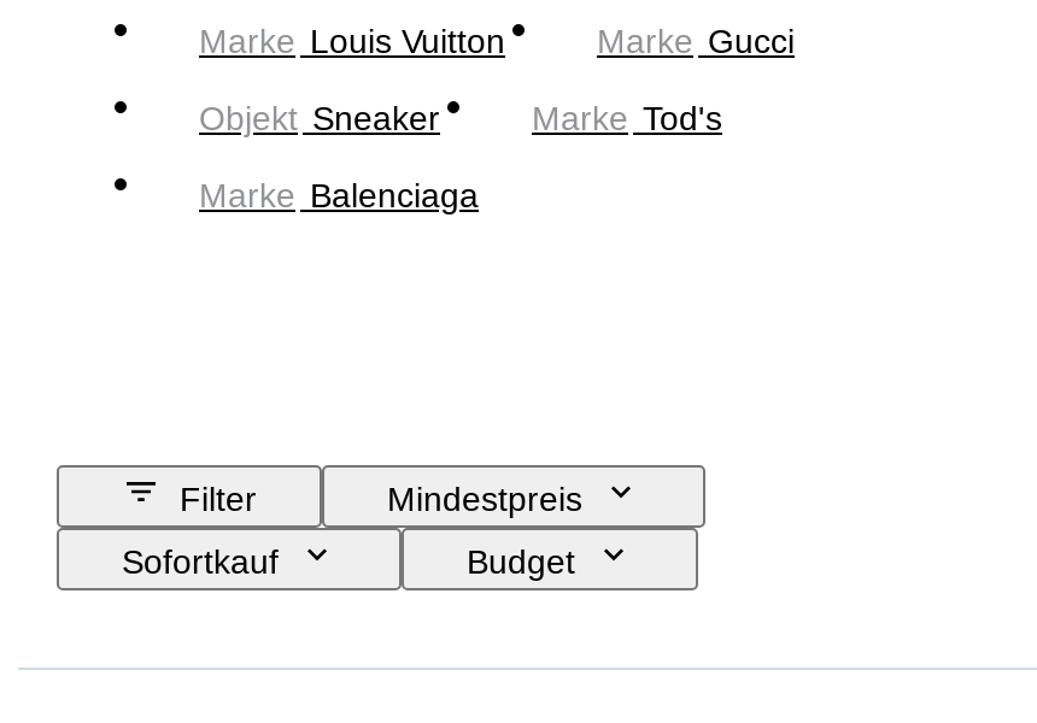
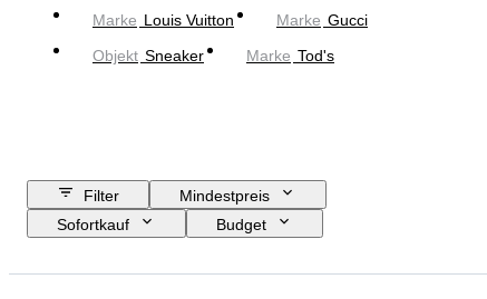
[199,175,479,214] Marke Balenciaga -> none

